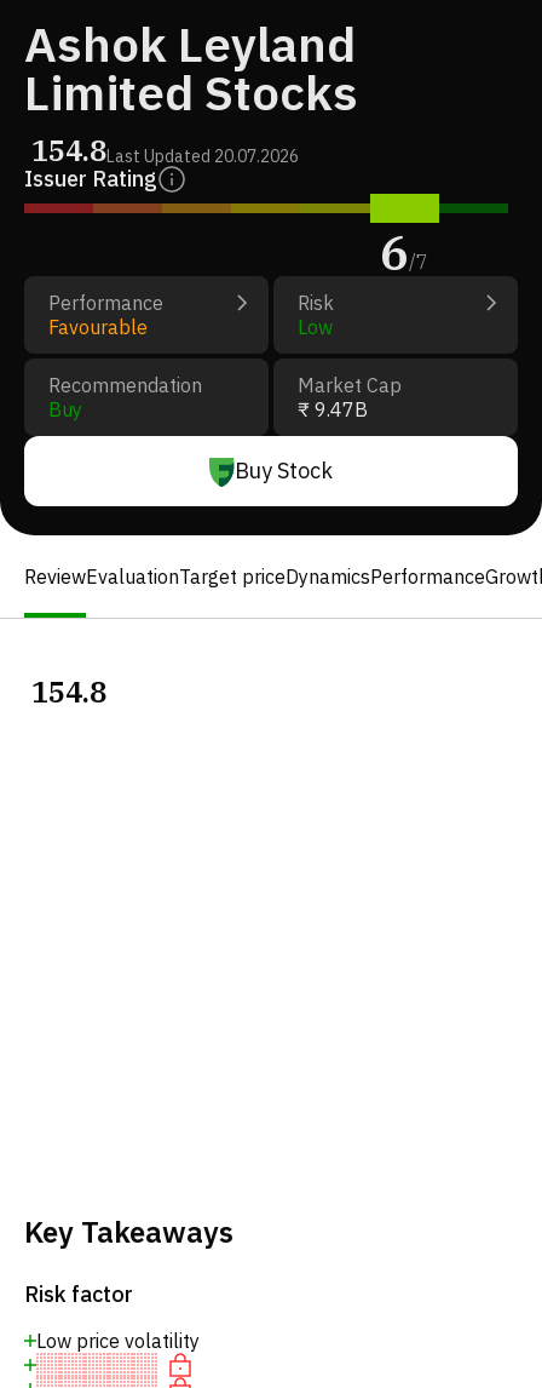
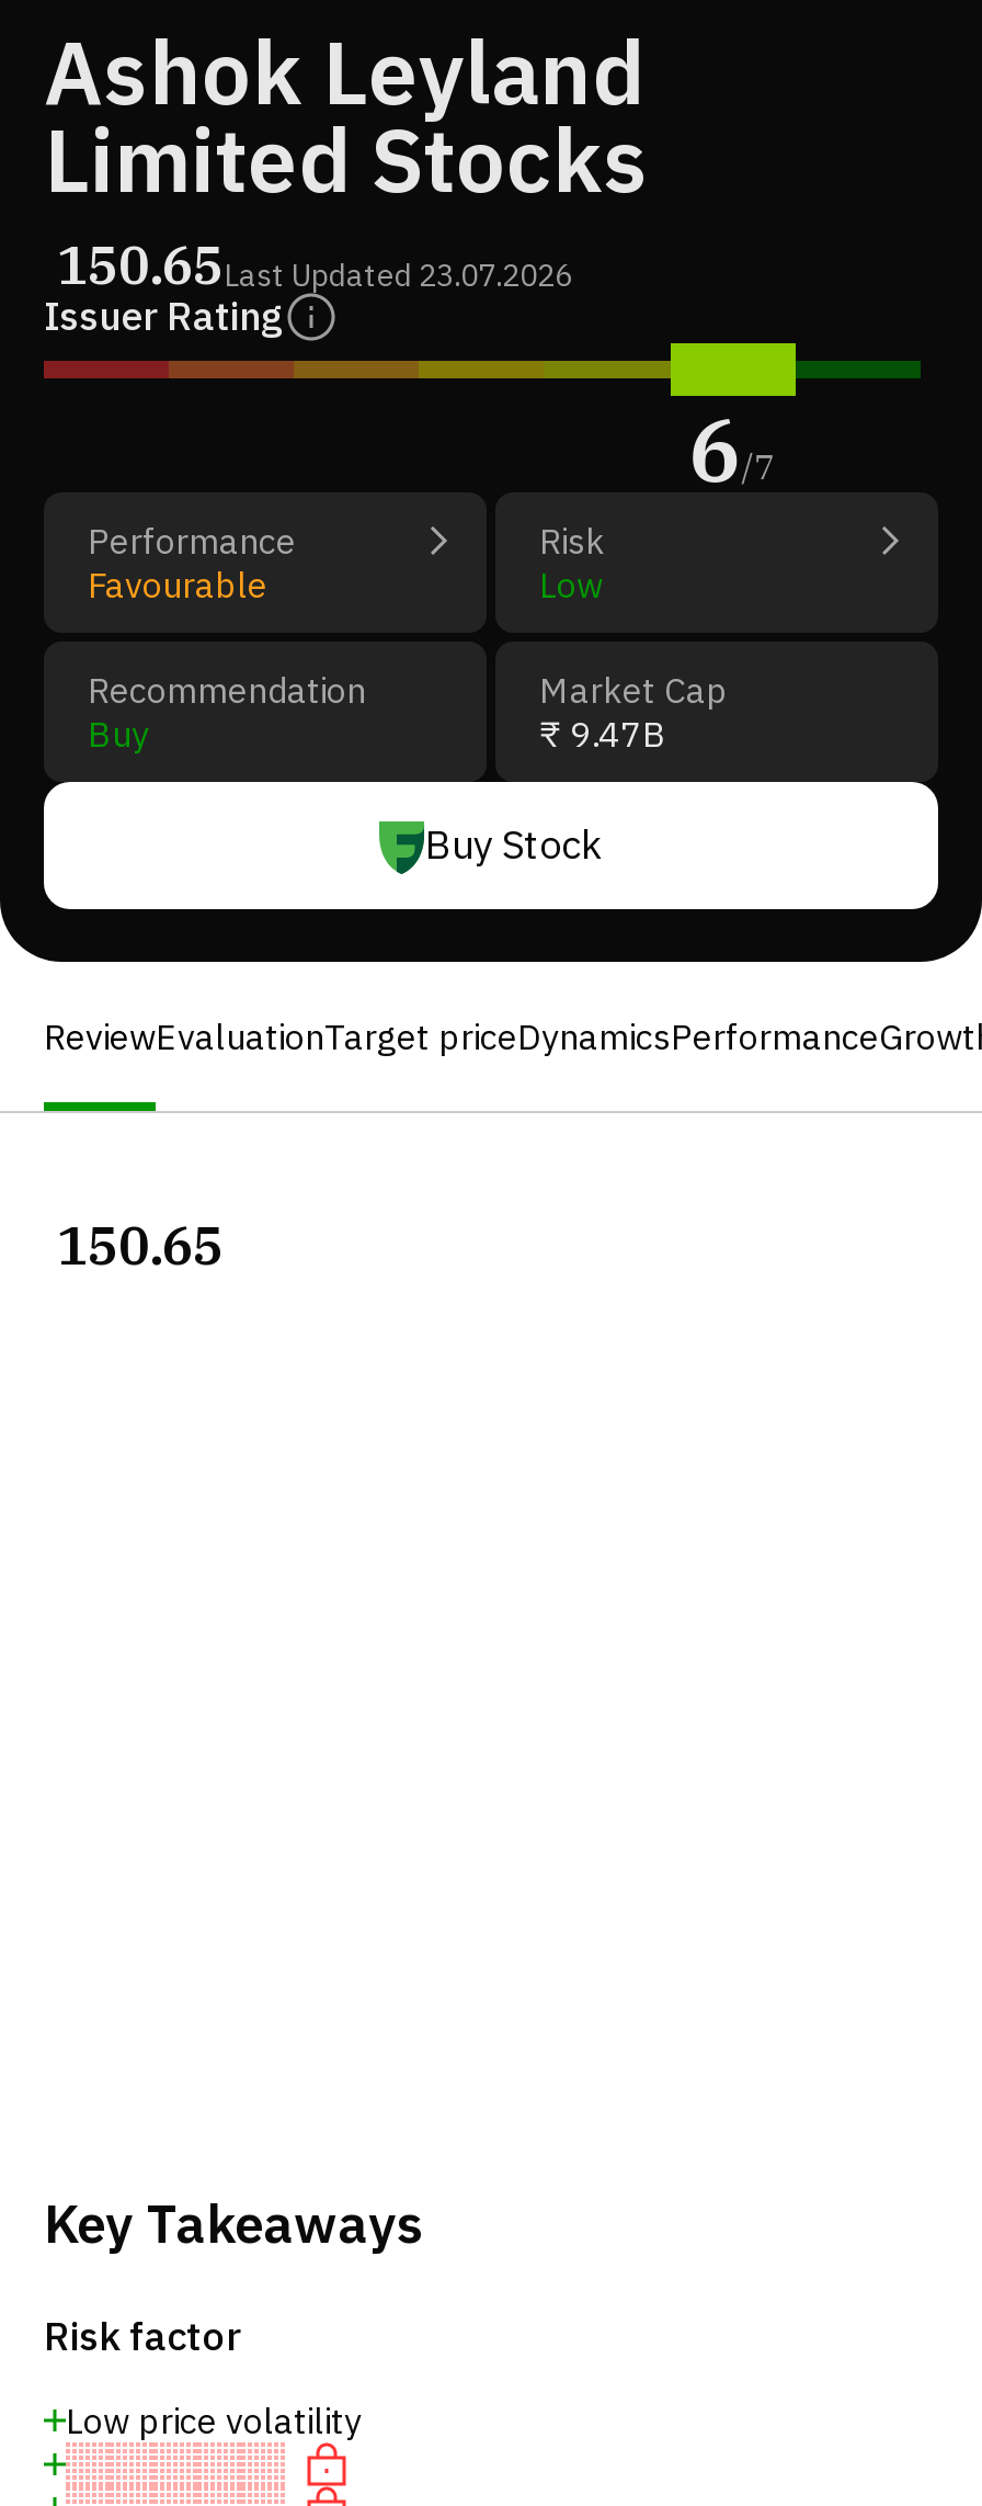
[31,131,299,170] 154.8Last Updated 20.07.2026 -> [57,229,572,299] 150.65Last Updated 23.07.2026
[31,672,106,711] 154.8 -> [57,1210,224,1280] 150.65

